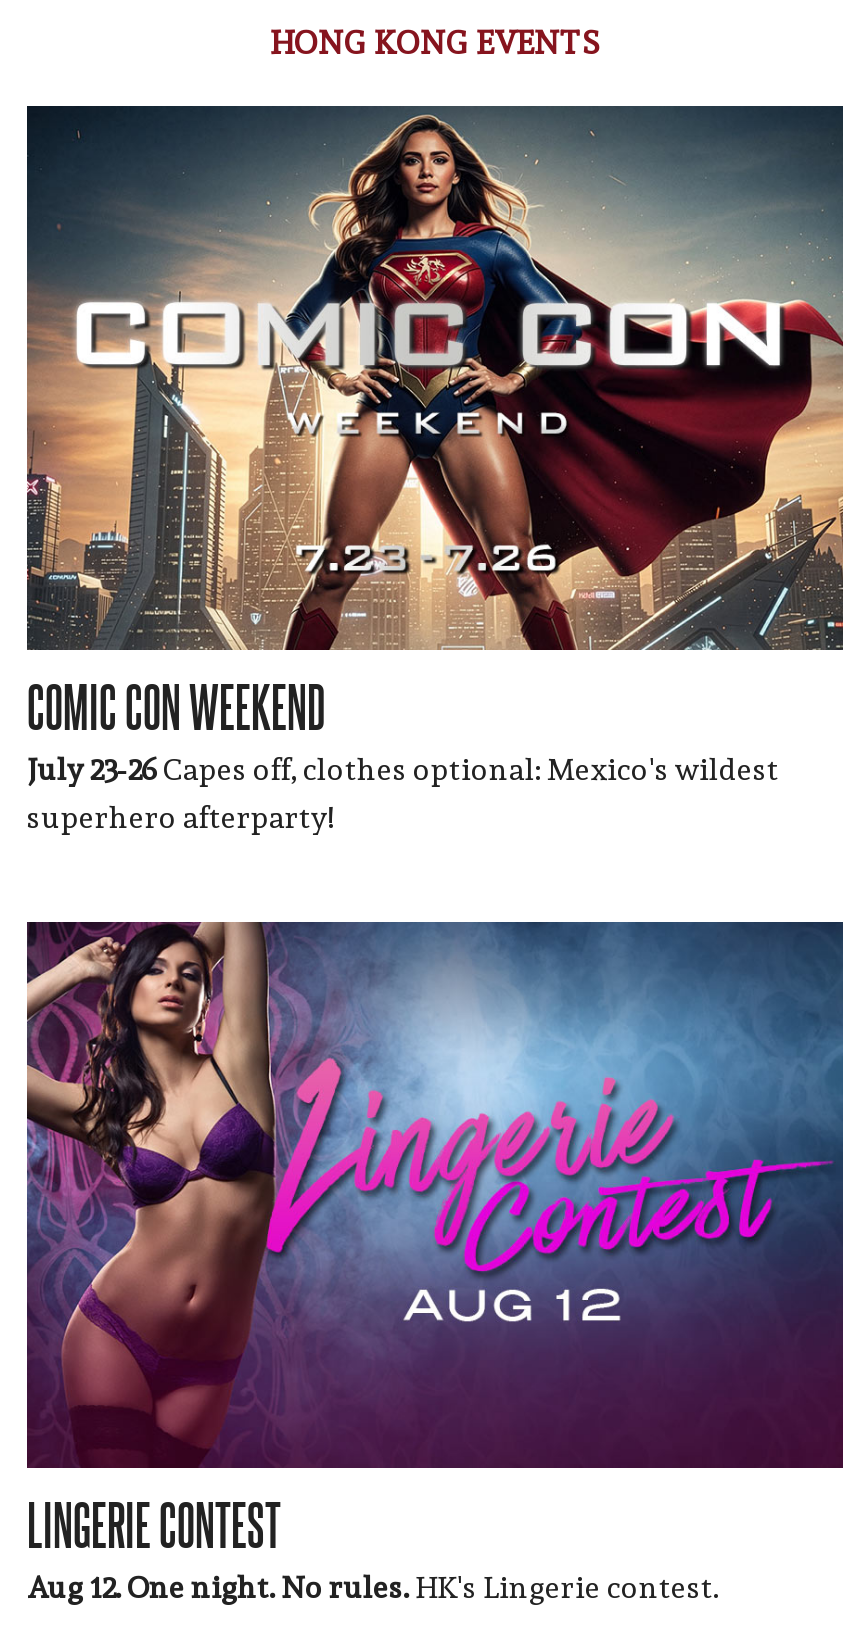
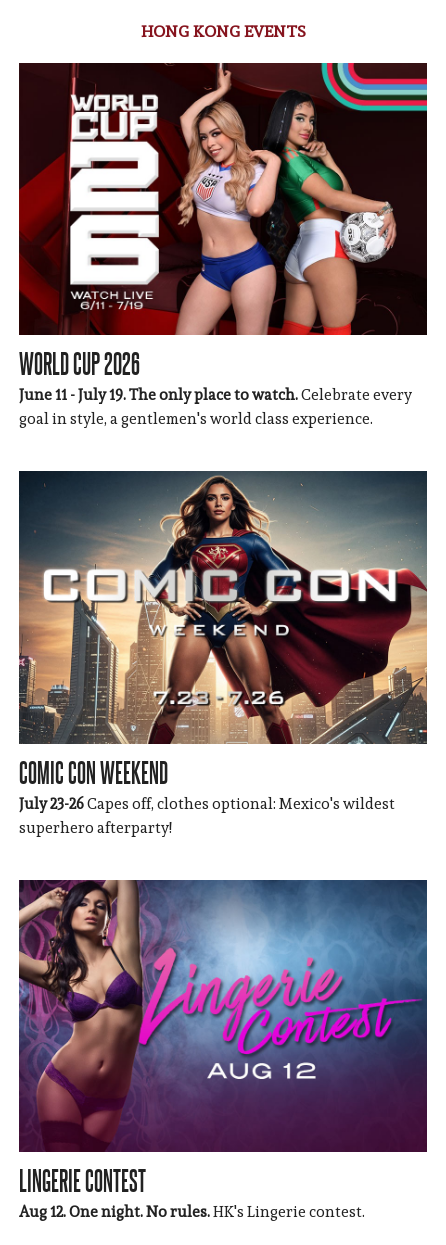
none -> [18,62,428,428] [image] | WORLD CUP 2026 | June 11 - July 19. The only place to watch. Celebrate every | goal in style, a gentlemen's world class experience.

